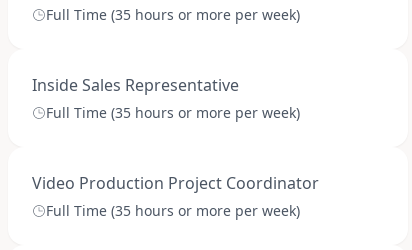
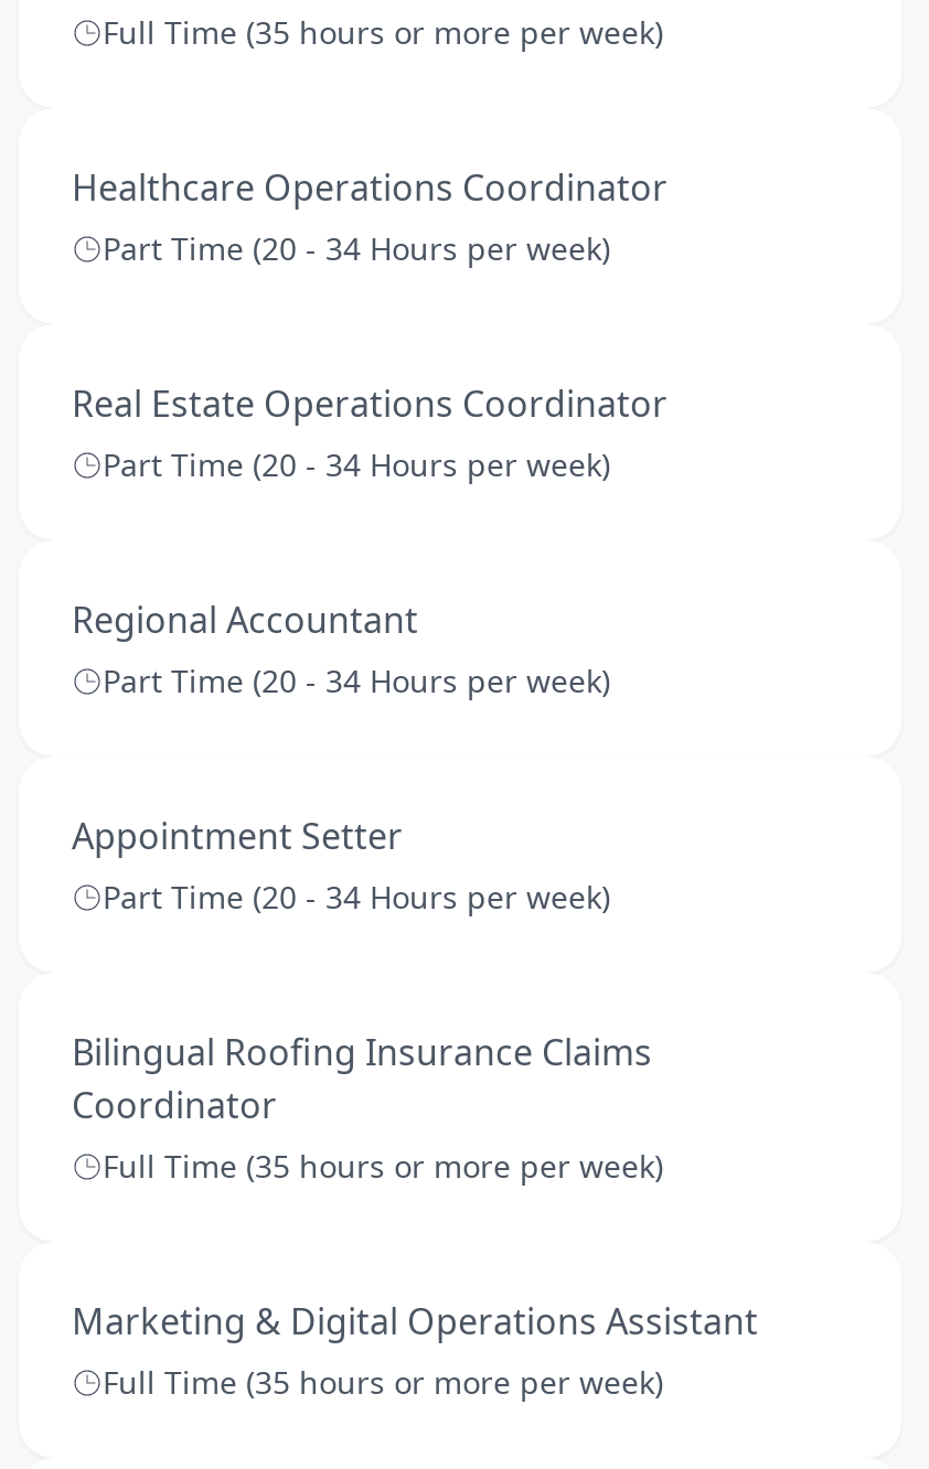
[32,74,239,96] Inside Sales Representative -> [72,163,668,1129] Healthcare Operations Coordinator | Part Time (20 - 34 Hours per week) | Real Estate Operations Coordinator | Part Time (20 - 34 Hours per week) | Regional Accountant | Part Time (20 - 34 Hours per week) | Appointment Setter | Part Time (20 - 34 Hours per week) | Bilingual Roofing Insurance Claims | Coordinator
[32,172,319,194] Video Production Project Coordinator -> [72,1297,758,1345] Marketing & Digital Operations Assistant

